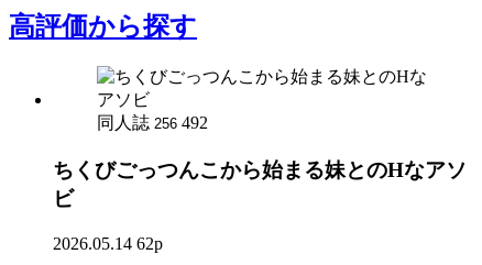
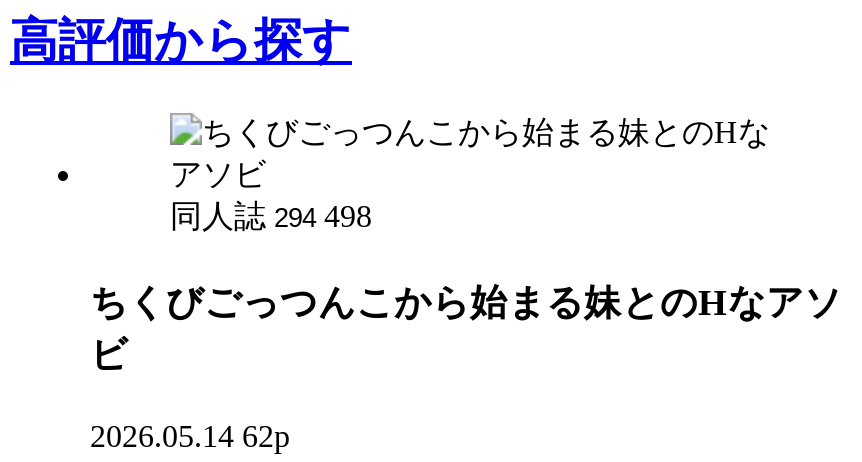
[97,113,208,132] 同人誌 256 492 -> [170,199,372,233] 同人誌 294 498

